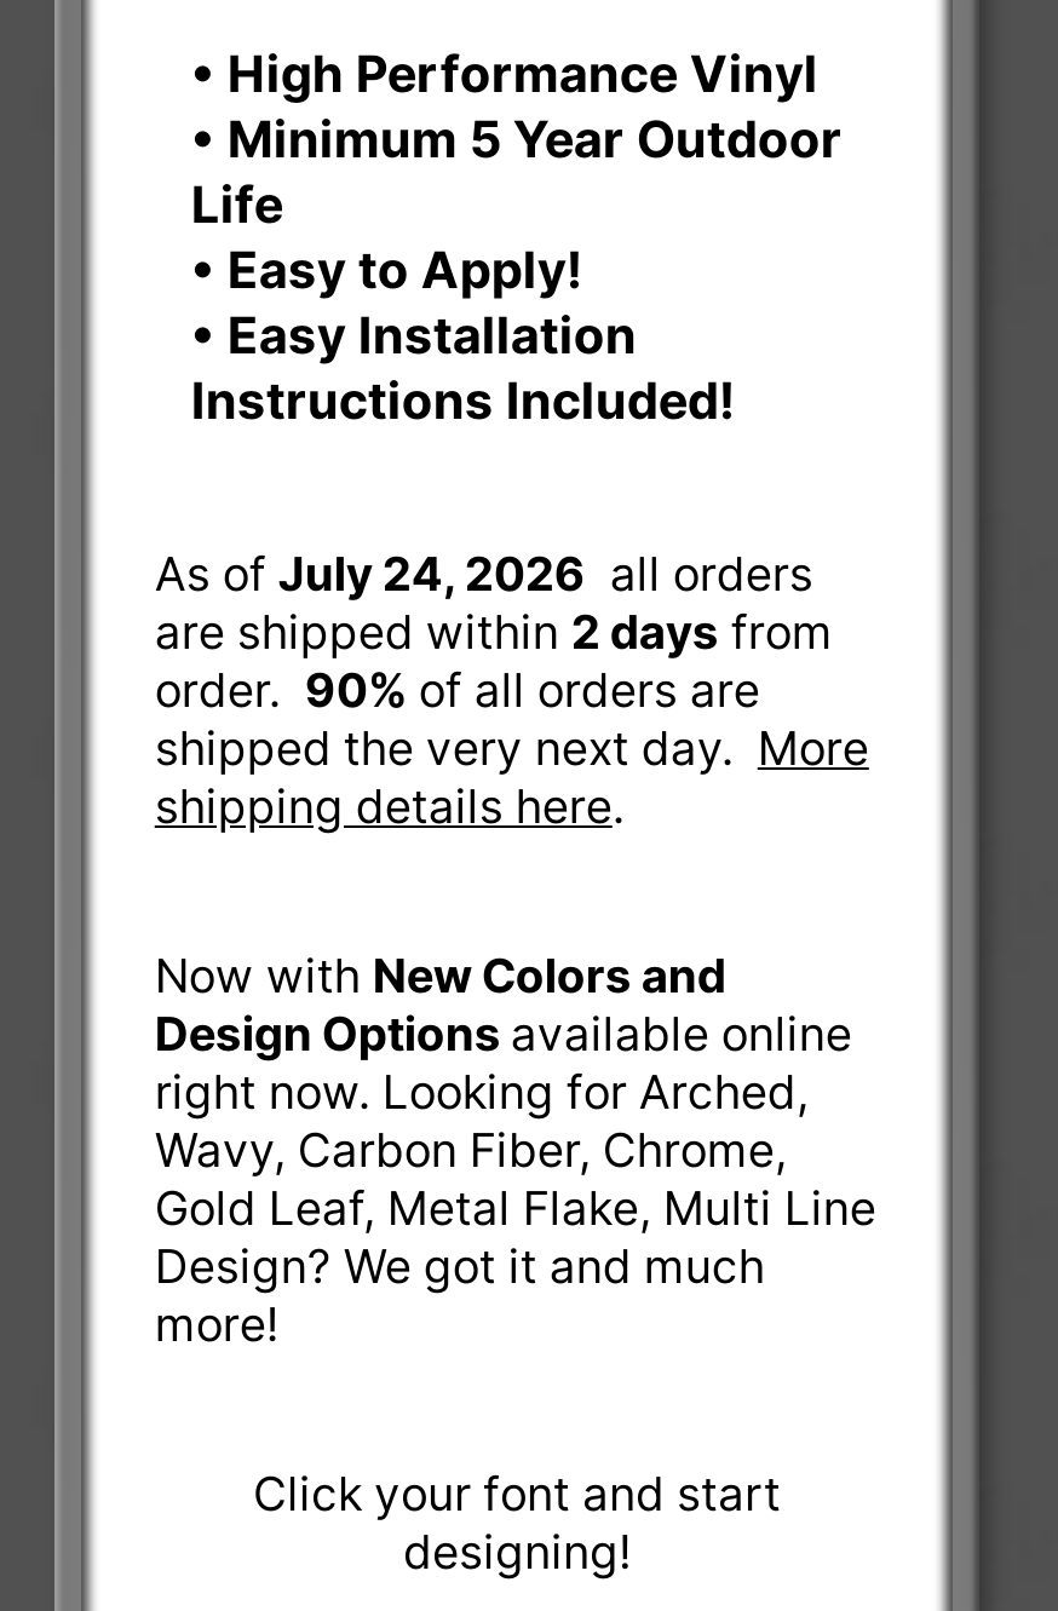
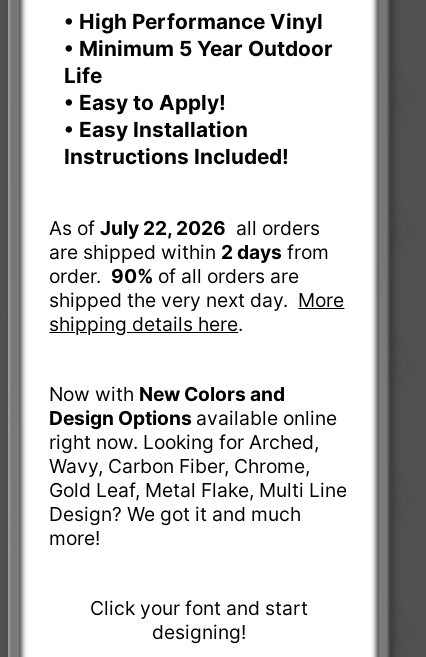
[155,544,813,603] As of July 24, 2026 all orders -> [49,216,320,240] As of July 22, 2026 all orders

